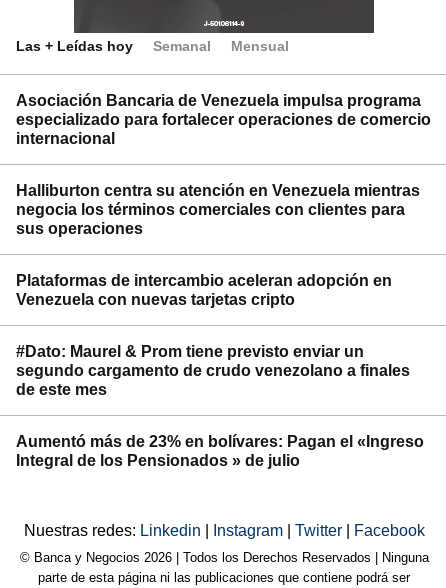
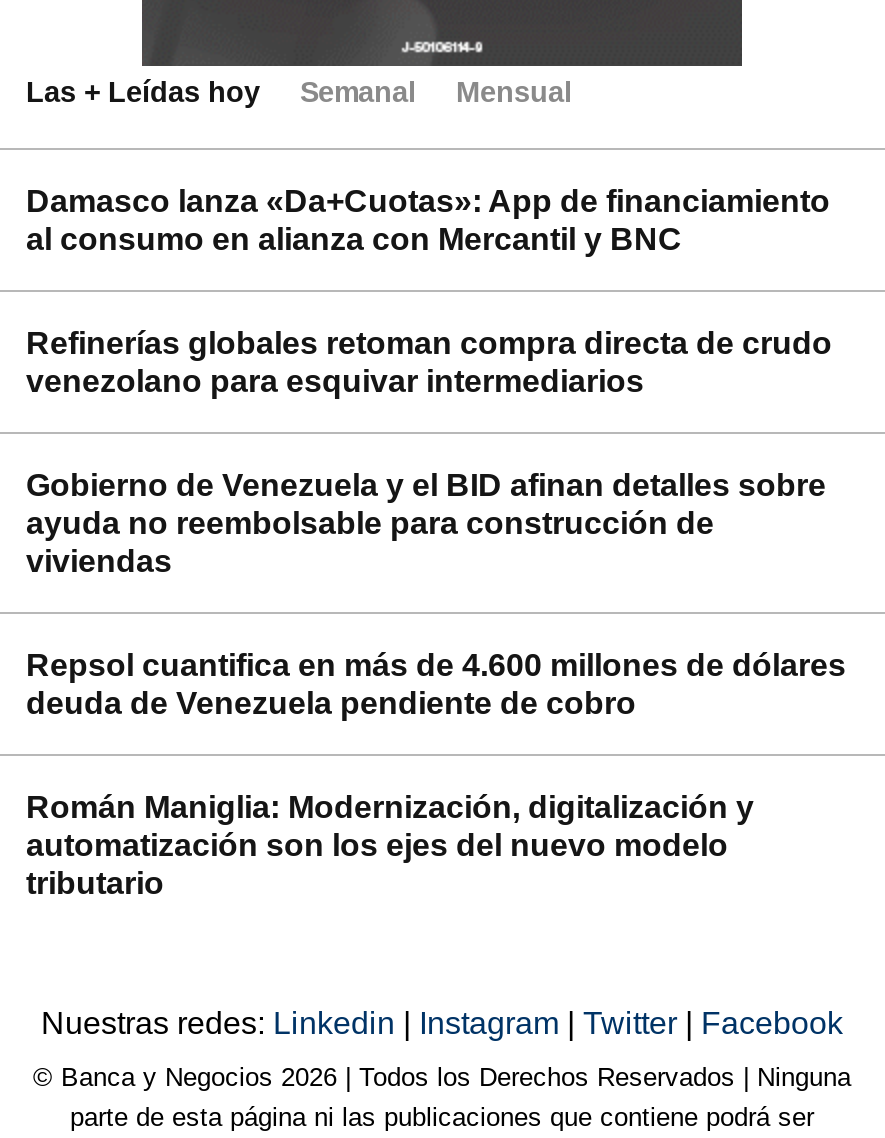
[16,92,431,147] Asociación Bancaria de Venezuela impulsa programa | especializado para fortalecer operaciones de comercio | internacional -> [26,184,830,256] Damasco lanza «Da+Cuotas»: App de financiamiento | al consumo en alianza con Mercantil y BNC
[16,182,420,237] Halliburton centra su atención en Venezuela mientras | negocia los términos comerciales con clientes para | sus operaciones -> [26,326,832,398] Refinerías globales retoman compra directa de crudo | venezolano para esquivar intermediarios
[16,272,392,308] Plataformas de intercambio aceleran adopción en | Venezuela con nuevas tarjetas cripto -> [26,468,826,578] Gobierno de Venezuela y el BID afinan detalles sobre | ayuda no reembolsable para construcción de | viviendas
[16,343,410,398] #Dato: Maurel & Prom tiene previsto enviar un | segundo cargamento de crudo venezolano a finales | de este mes -> [26,648,846,720] Repsol cuantifica en más de 4.600 millones de dólares | deuda de Venezuela pendiente de cobro
[16,433,424,469] Aumentó más de 23% en bolívares: Pagan el «Ingreso | Integral de los Pensionados » de julio -> [26,790,754,900] Román Maniglia: Modernización, digitalización y | automatización son los ejes del nuevo modelo | tributario

